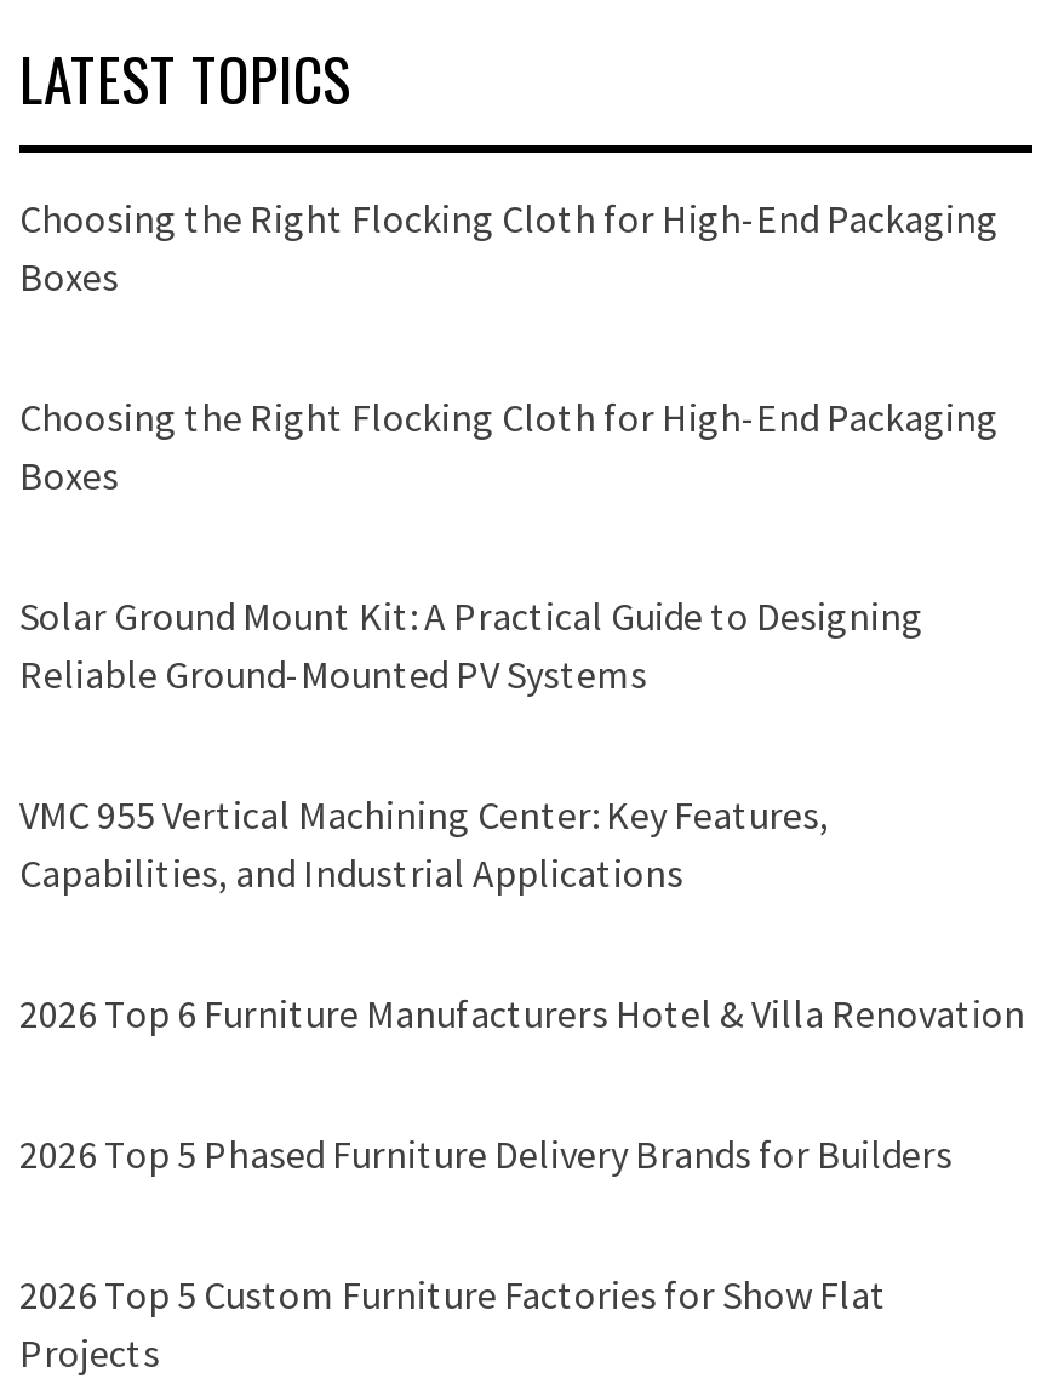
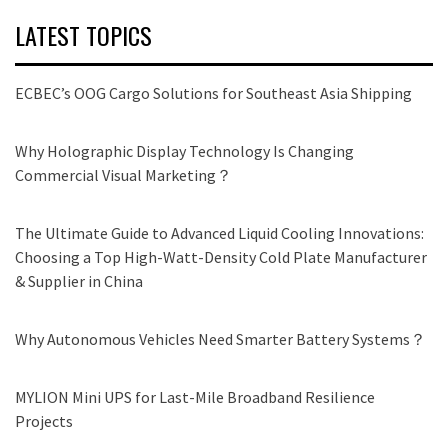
[19,194,1025,1319] Choosing the Right Flocking Cloth for High-End Packaging | Boxes | Choosing the Right Flocking Cloth for High-End Packaging | Boxes | Solar Ground Mount Kit: A Practical Guide to Designing | Reliable Ground-Mounted PV Systems | VMC 955 Vertical Machining Center: Key Features, | Capabilities, and Industrial Applications | 2026 Top 6 Furniture Manufacturers Hotel & Villa Renovation | 2026 Top 5 Phased Furniture Delivery Brands for Builders | 2026 Top 5 Custom Furniture Factories for Show Flat -> [15,83,427,407] ECBEC’s OOG Cargo Solutions for Southeast Asia Shipping | Why Holographic Display Technology Is Changing | Commercial Visual Marketing？ | The Ultimate Guide to Advanced Liquid Cooling Innovations: | Choosing a Top High-Watt-Density Cold Plate Manufacturer | & Supplier in China | Why Autonomous Vehicles Need Smarter Battery Systems？ | MYLION Mini UPS for Last-Mile Broadband Resilience

